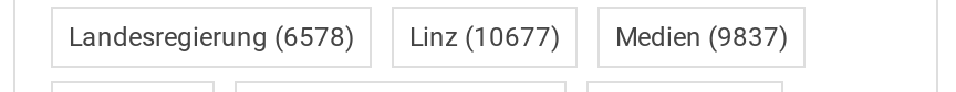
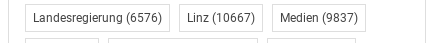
[69,22,354,53] Landesregierung (6578) -> [33,11,162,25] Landesregierung (6576)
[409,22,560,53] Linz (10677) -> [187,11,255,25] Linz (10667)

